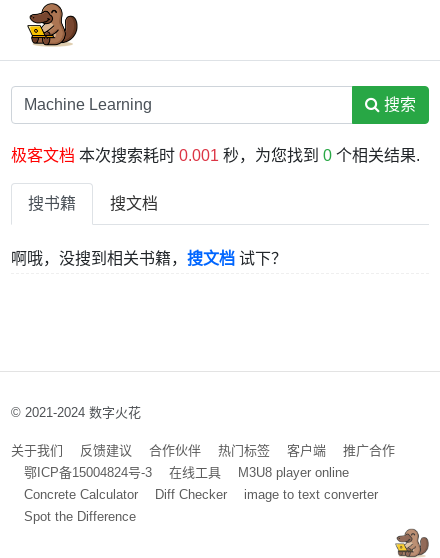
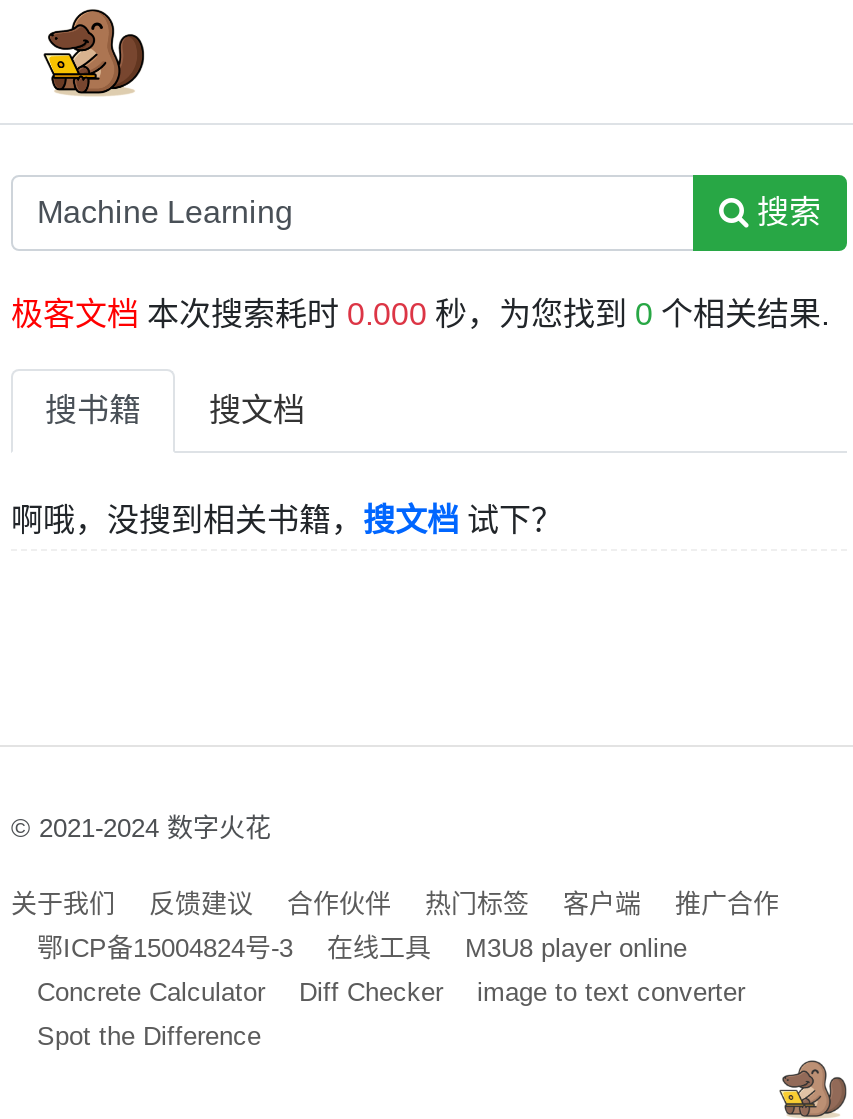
[11,147,420,164] 极客文档本次搜索耗时0.001秒，为您找到0个相关结果. -> [11,297,829,331] 极客文档本次搜索耗时0.000秒，为您找到0个相关结果.

